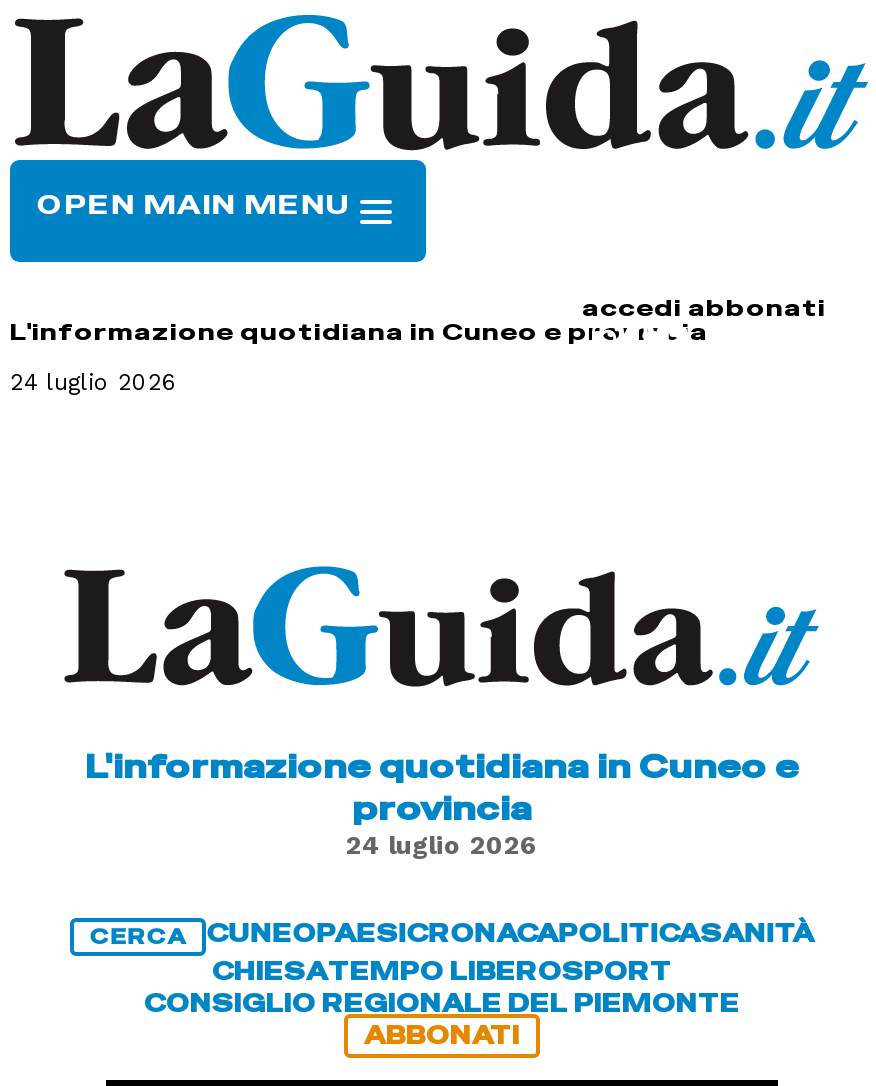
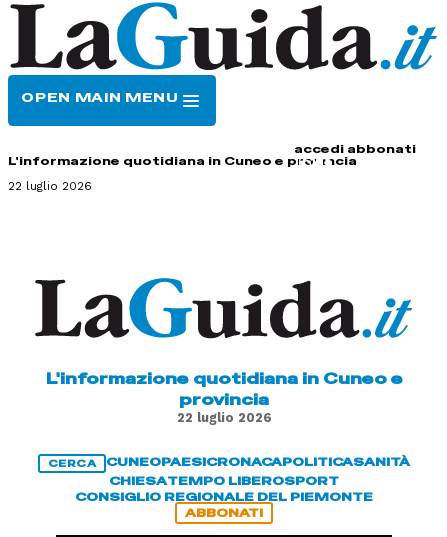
[10,368,178,396] 24 luglio 2026 -> [8,179,92,193] 22 luglio 2026
[346,830,538,860] 24 luglio 2026 -> [176,410,271,425] 22 luglio 2026

